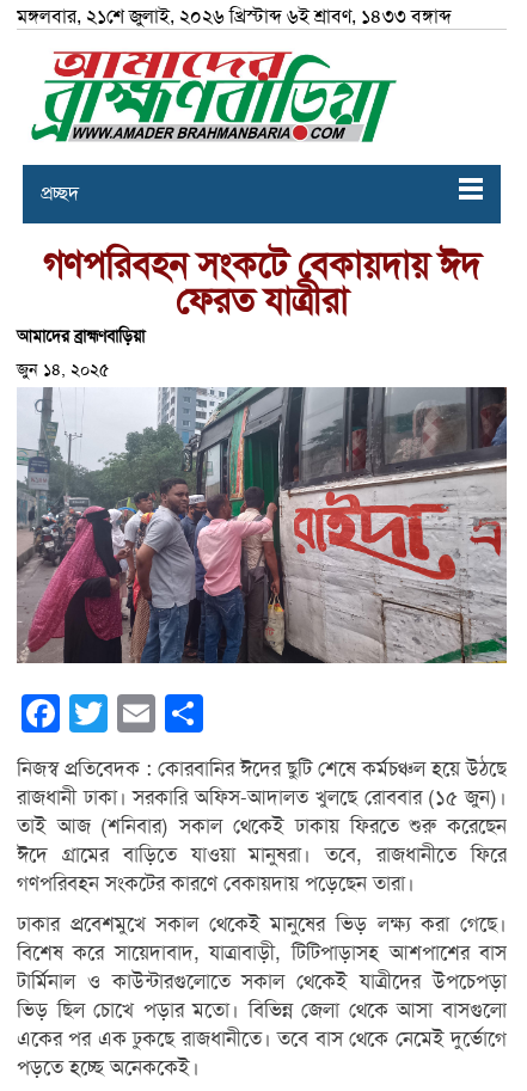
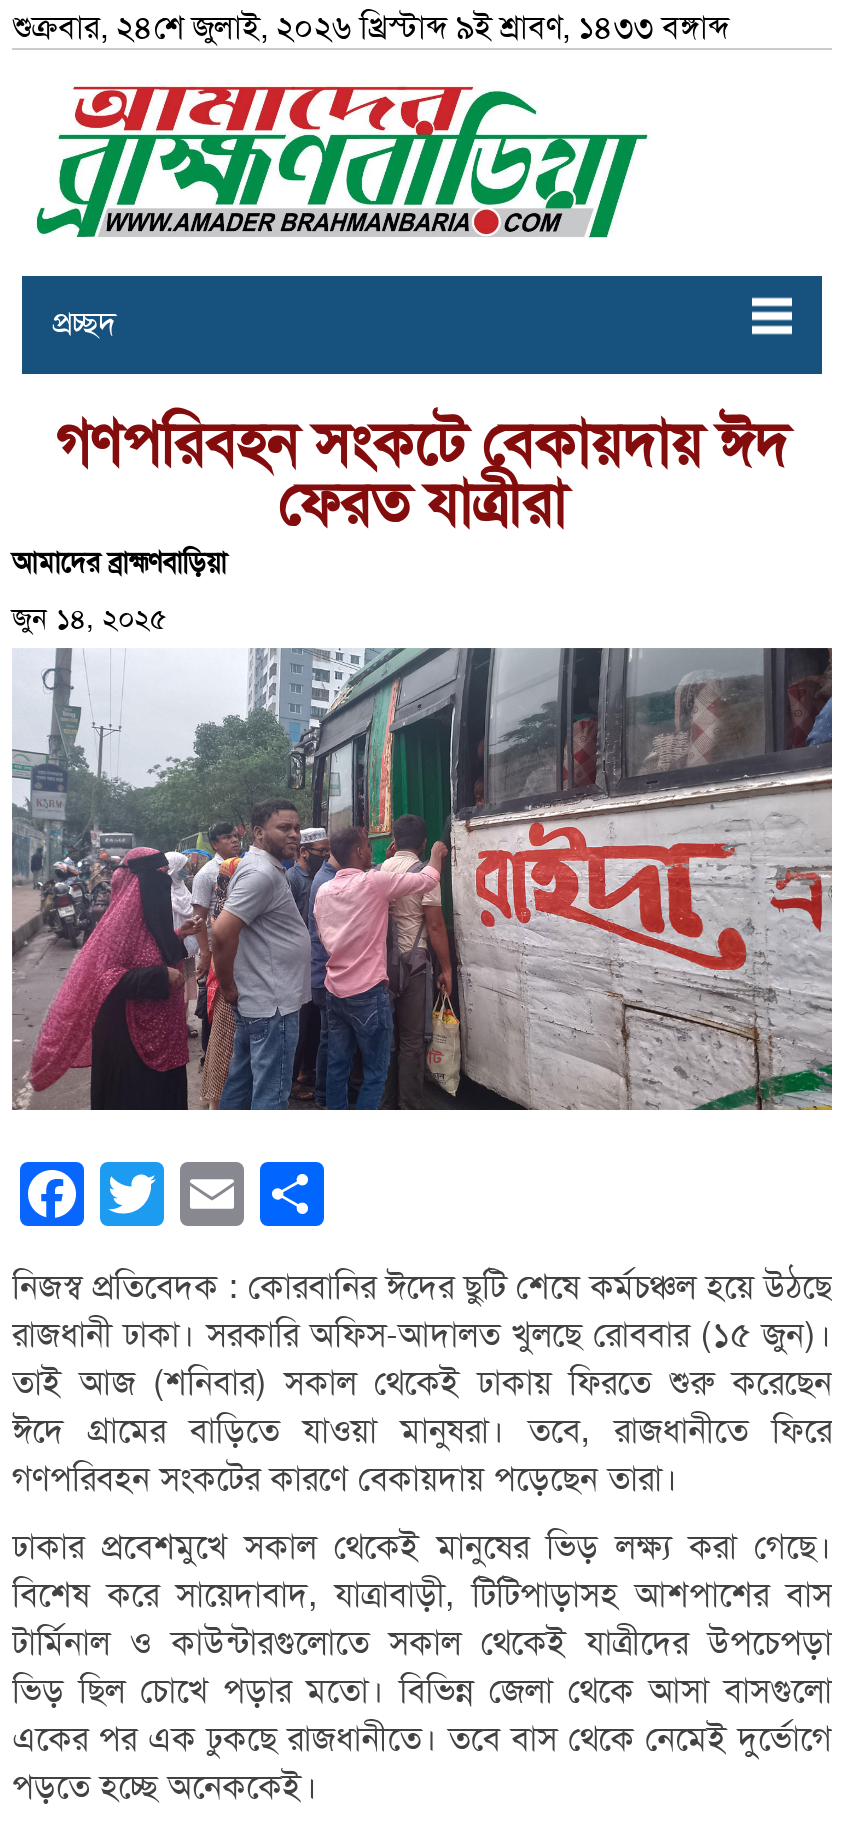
[17,5,452,29] মঙ্গলবার, ২১শে জুলাই, ২০২৬ খ্রিস্টাব্দ ৬ই শ্রাবণ, ১৪৩৩ বঙ্গাব্দ -> [12,8,730,48] শুক্রবার, ২৪শে জুলাই, ২০২৬ খ্রিস্টাব্দ ৯ই শ্রাবণ, ১৪৩৩ বঙ্গাব্দ

